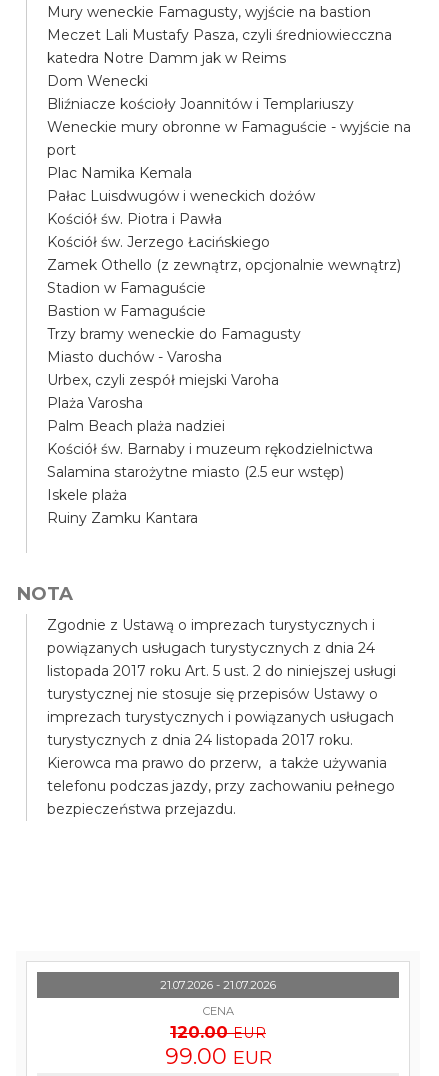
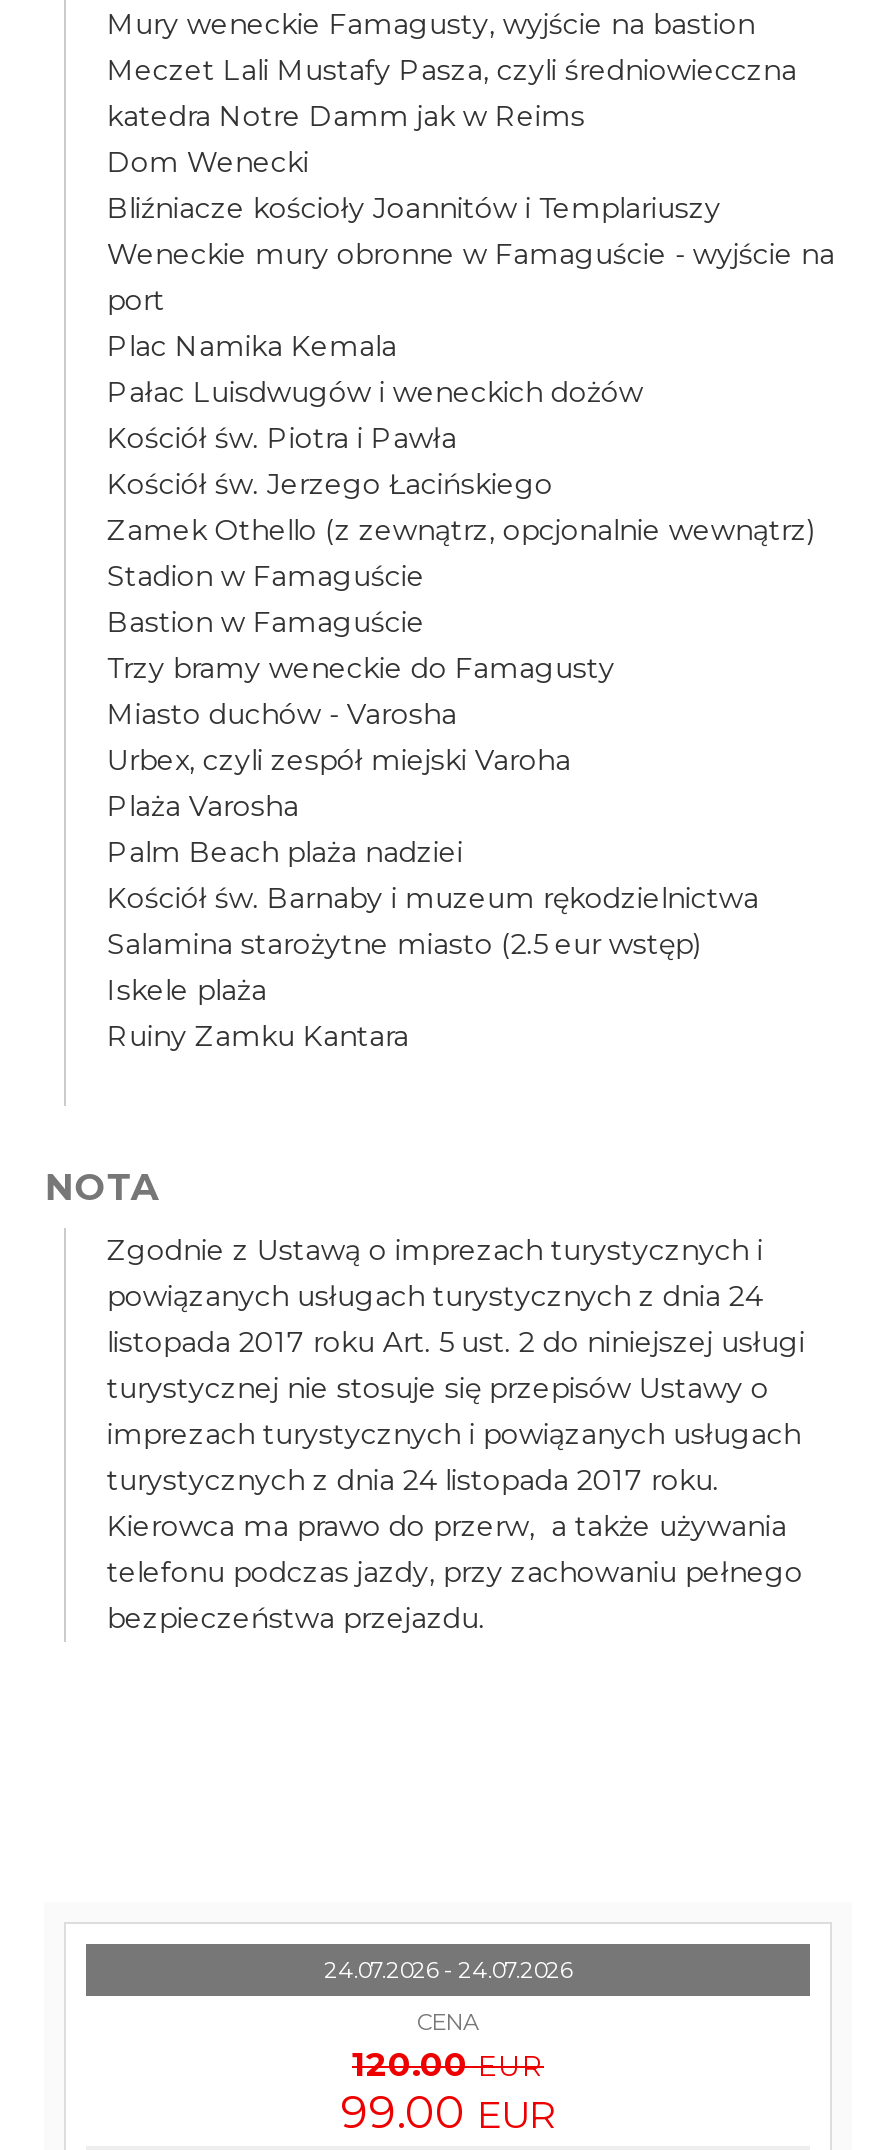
[160,978,276,992] 21.07.2026 - 21.07.2026 -> [324,1956,572,1984] 24.07.2026 - 24.07.2026

